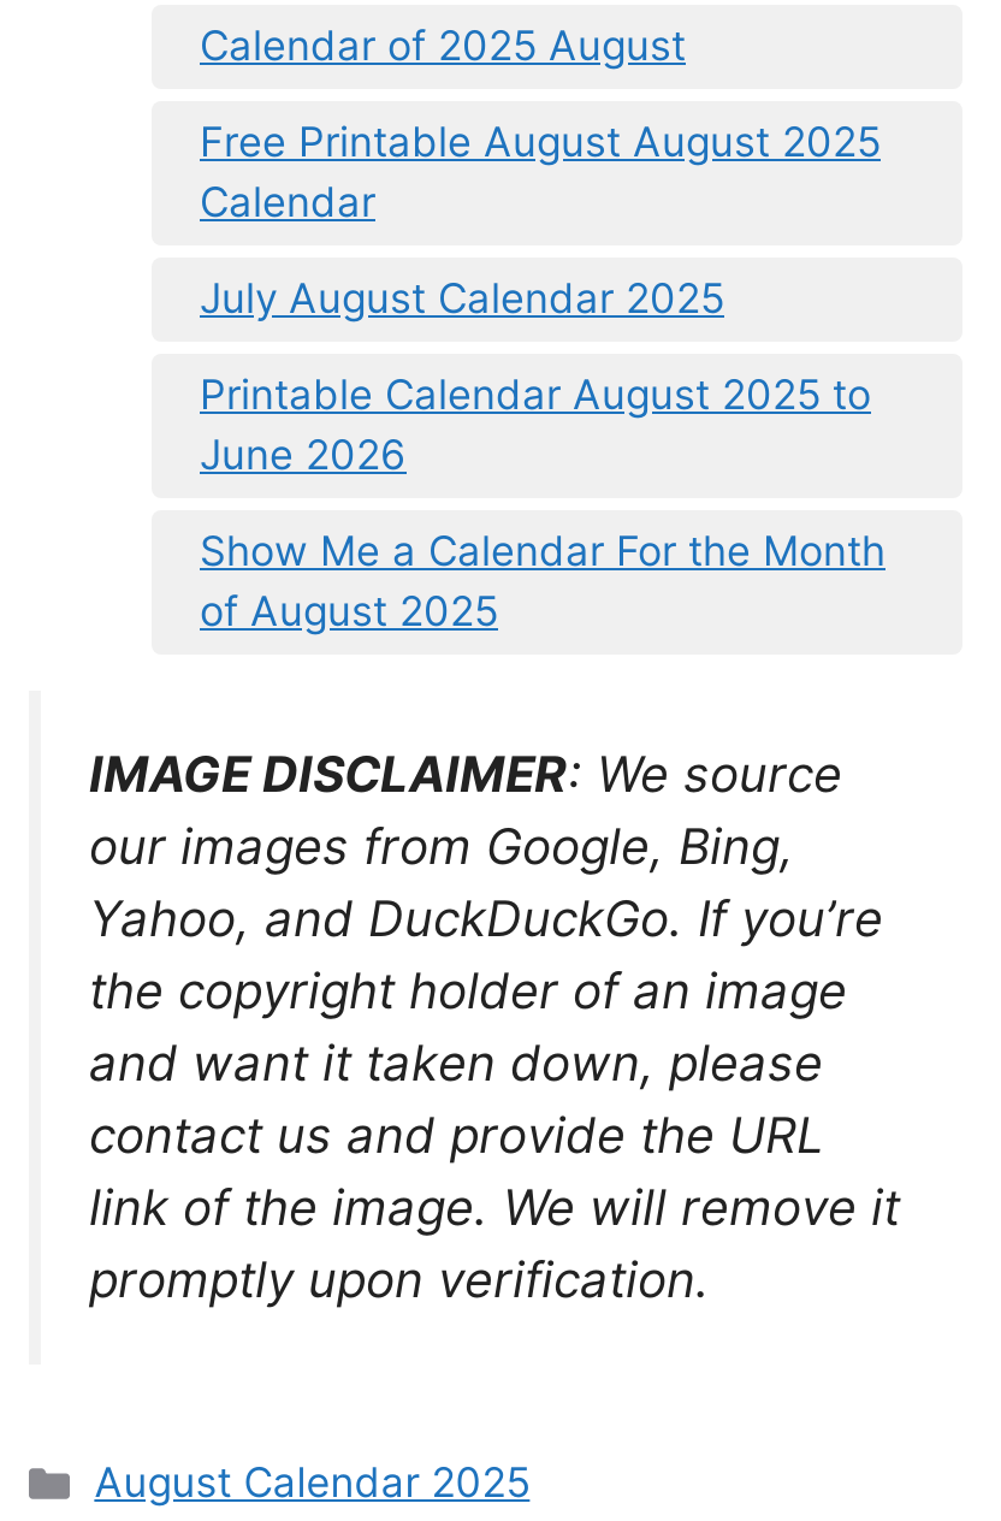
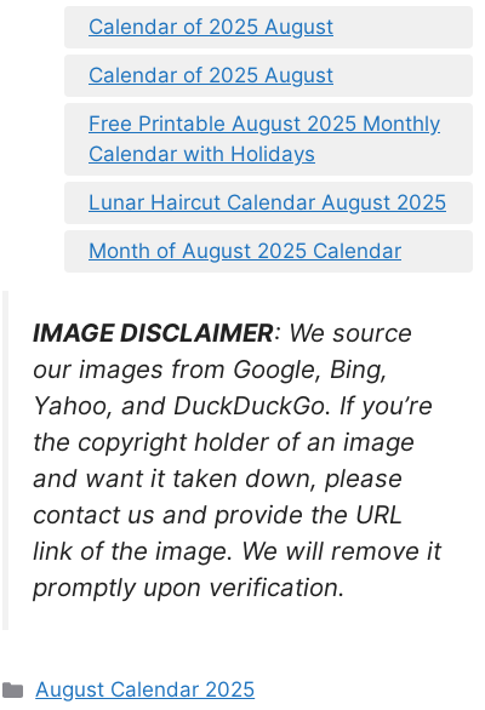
[200,119,881,227] Free Printable August August 2025 | Calendar -> [89,64,333,88] Calendar of 2025 August
[200,276,724,324] July August Calendar 2025 -> [89,112,440,167] Free Printable August 2025 Monthly | Calendar with Holidays
[200,372,871,480] Printable Calendar August 2025 to | June 2026 -> [89,191,446,215] Lunar Haircut Calendar August 2025
[200,528,885,637] Show Me a Calendar For the Month | of August 2025 -> [89,239,401,264] Month of August 2025 Calendar

